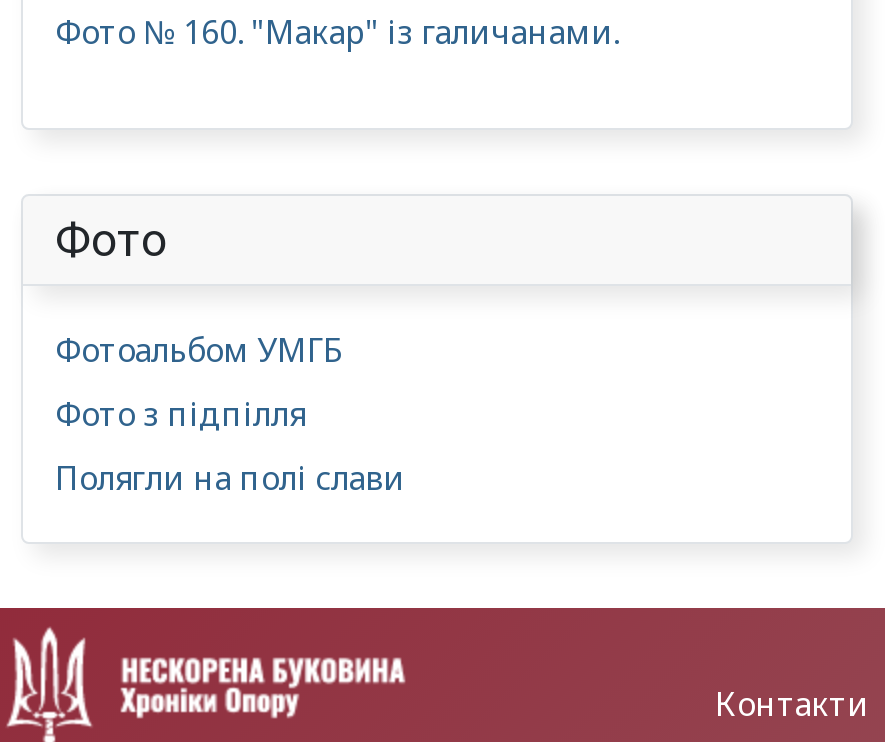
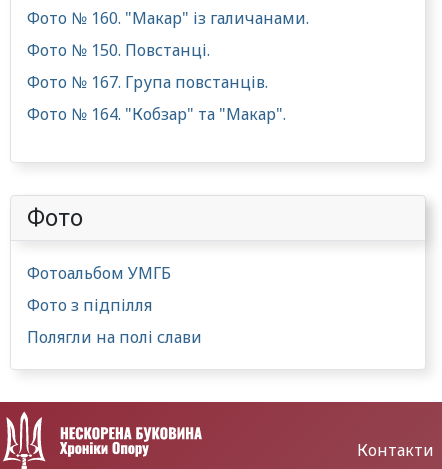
none -> [27,39,286,125] Фото № 150. Повстанці. | Фото № 167. Група повстанців. | Фото № 164. "Кобзар" та "Макар".

